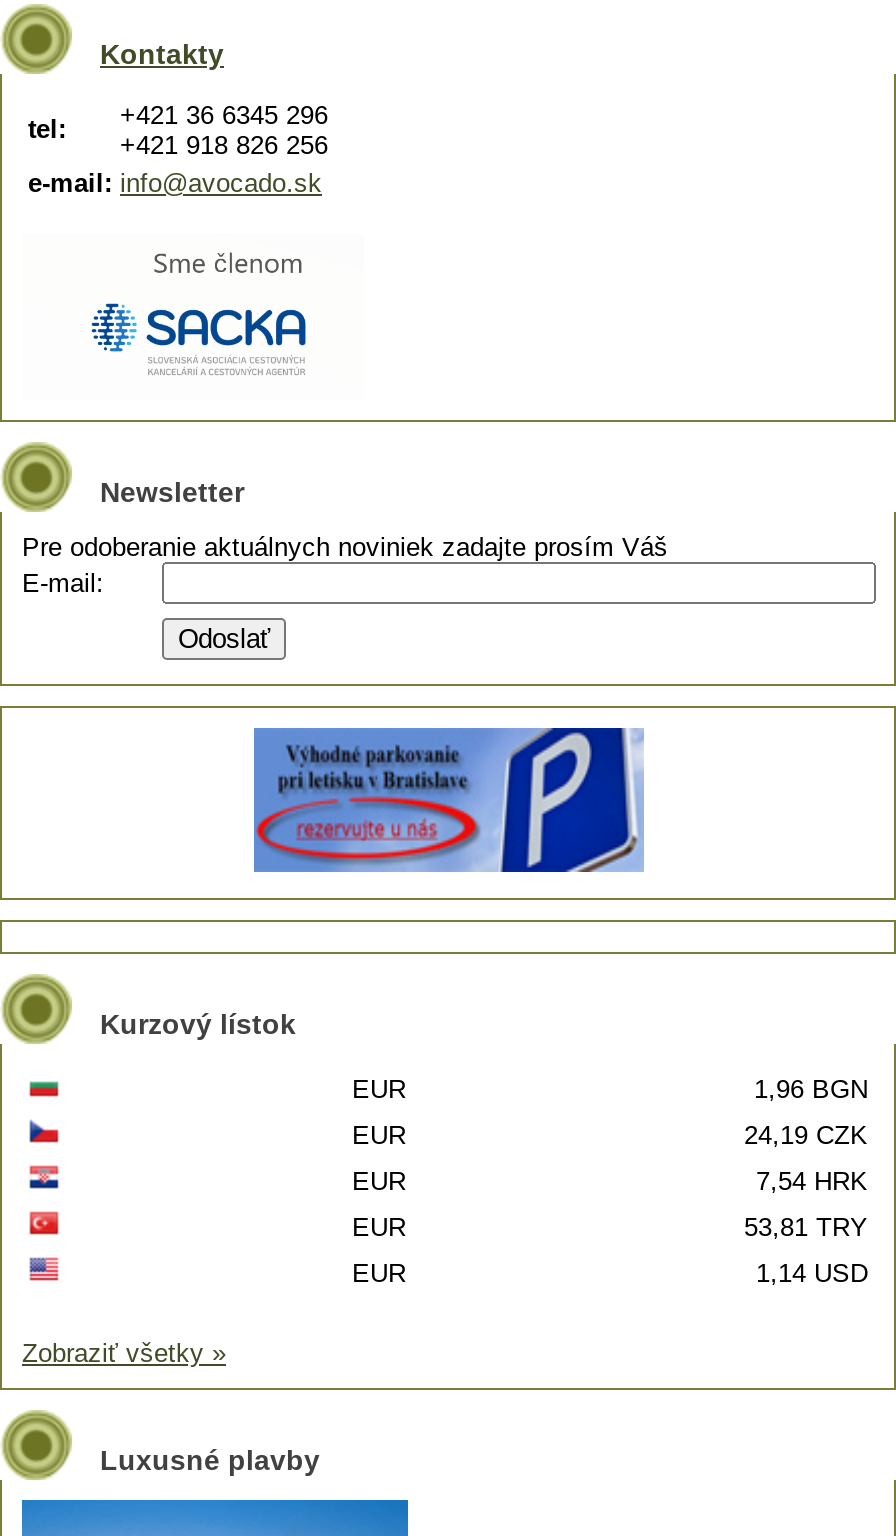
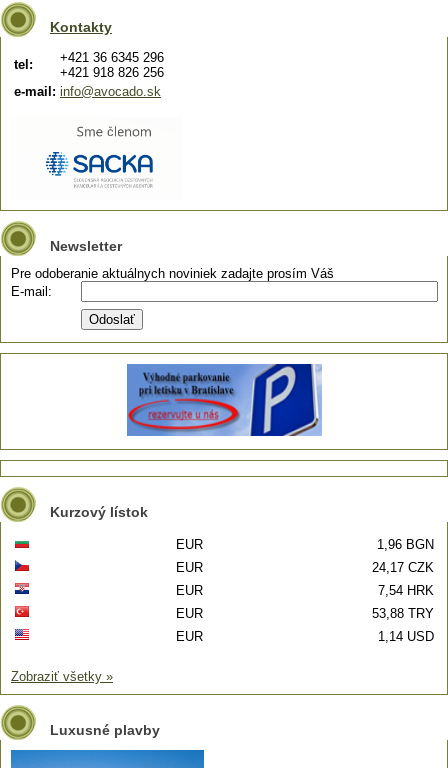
[744,1120,868,1150] 24,19 CZK -> [372,560,434,575] 24,17 CZK
[744,1212,868,1242] 53,81 TRY -> [372,606,434,621] 53,88 TRY

